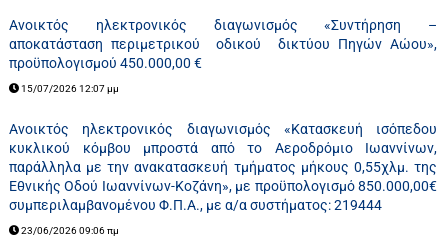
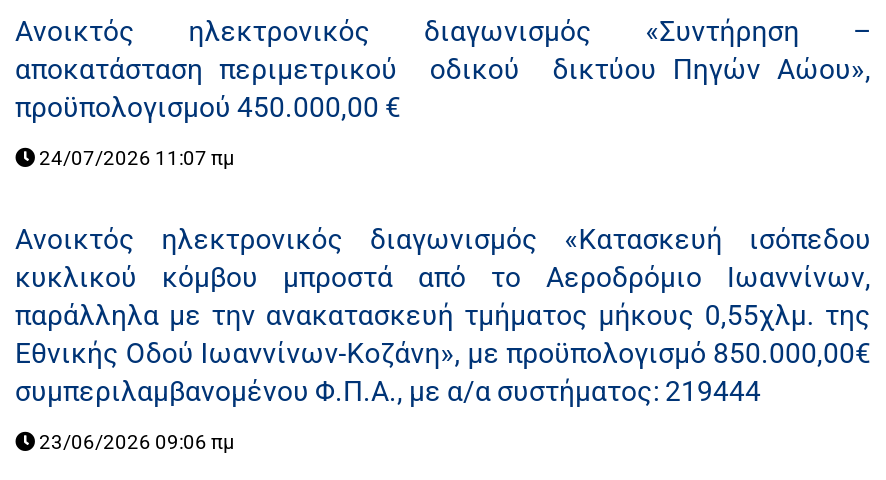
[19,83,119,94] 15/07/2026 12:07 μμ -> [35,148,235,170] 24/07/2026 11:07 πμ

